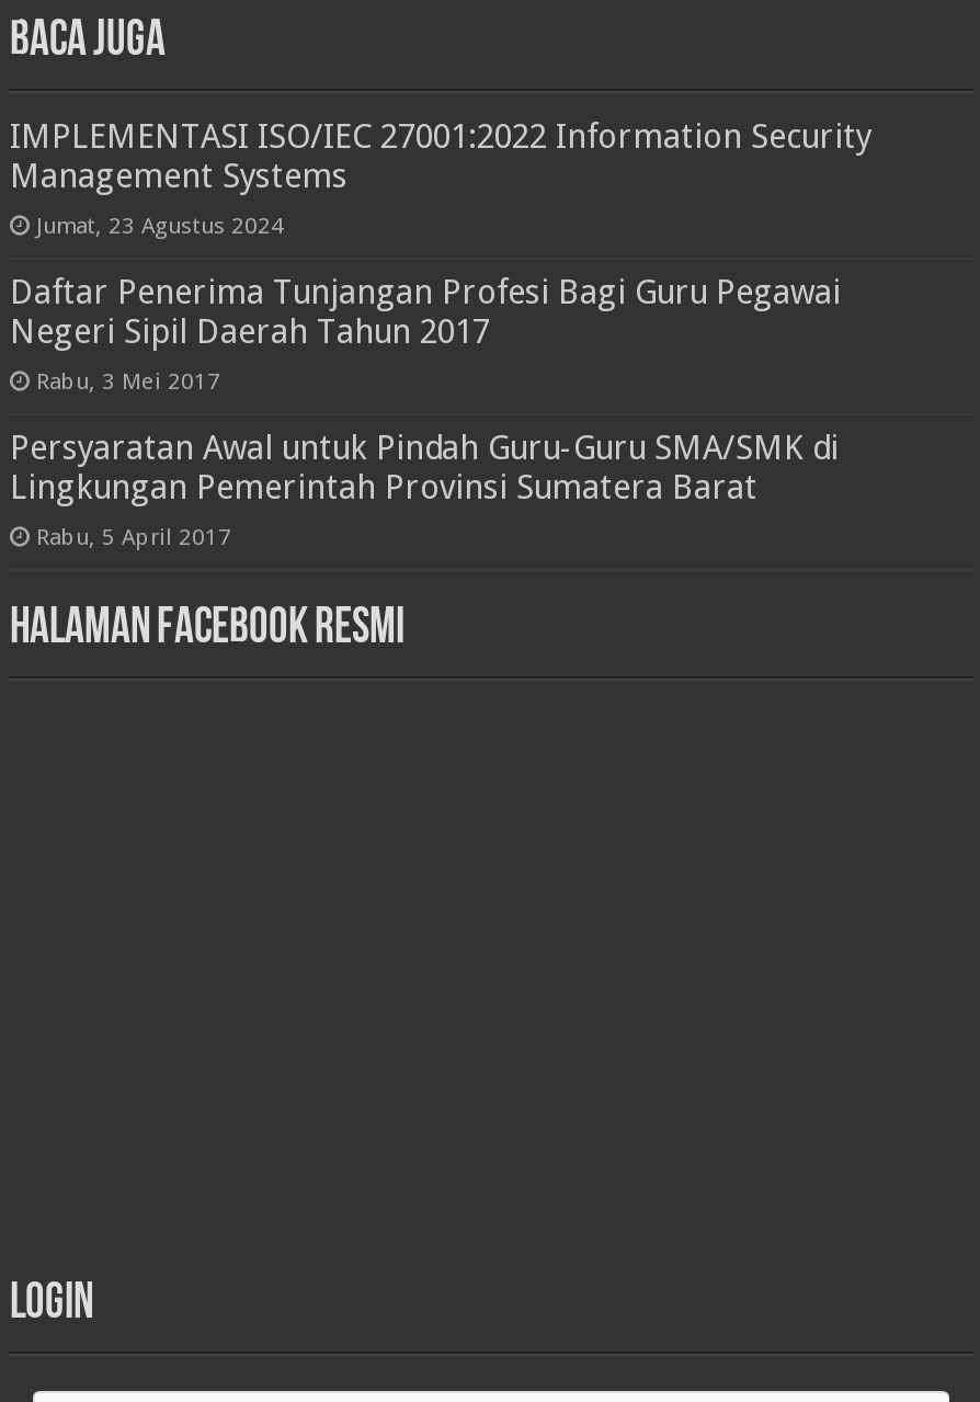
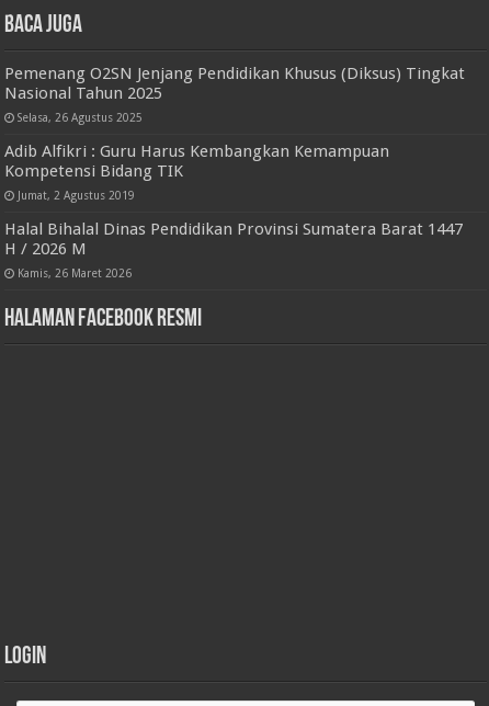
[10,118,871,238] IMPLEMENTASI ISO/IEC 27001:2022 Information Security | Management Systems | Jumat, 23 Agustus 2024 -> [5,63,465,124] Pemenang O2SN Jenjang Pendidikan Khusus (Diksus) Tingkat | Nasional Tahun 2025 | Selasa, 26 Agustus 2025
[10,273,841,394] Daftar Penerima Tunjangan Profesi Bagi Guru Pegawai | Negeri Sipil Daerah Tahun 2017 | Rabu, 3 Mei 2017 -> [5,141,390,201] Adib Alfikri : Guru Harus Kembangkan Kemampuan | Kompetensi Bidang TIK | Jumat, 2 Agustus 2019
[10,429,839,550] Persyaratan Awal untuk Pindah Guru-Guru SMA/SMK di | Lingkungan Pemerintah Provinsi Sumatera Barat | Rabu, 5 April 2017 -> [5,219,463,279] Halal Bihalal Dinas Pendidikan Provinsi Sumatera Barat 1447 | H / 2026 M | Kamis, 26 Maret 2026

